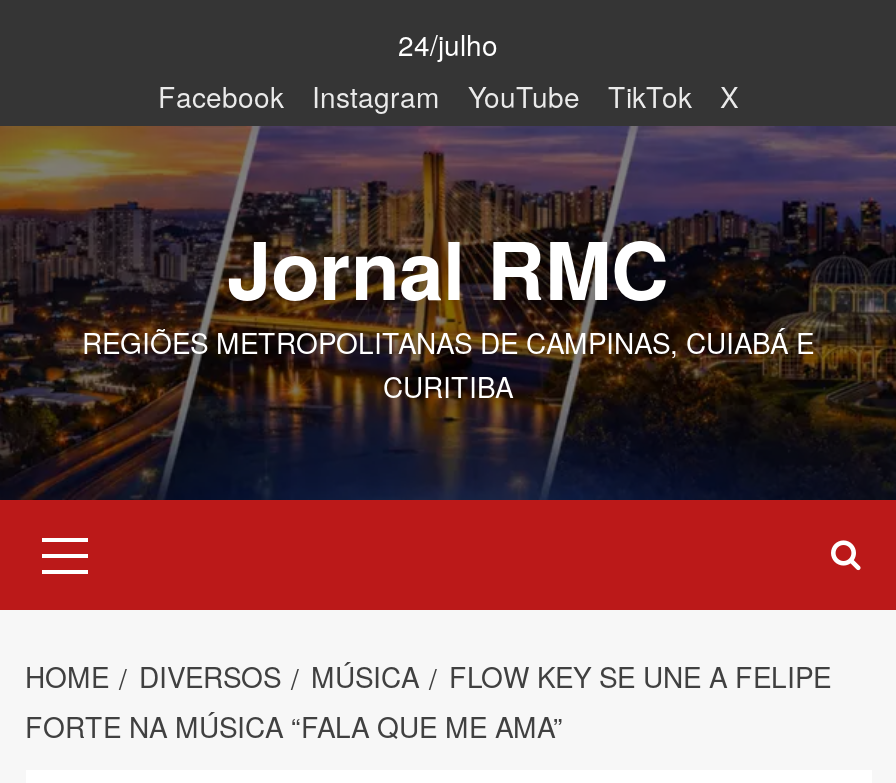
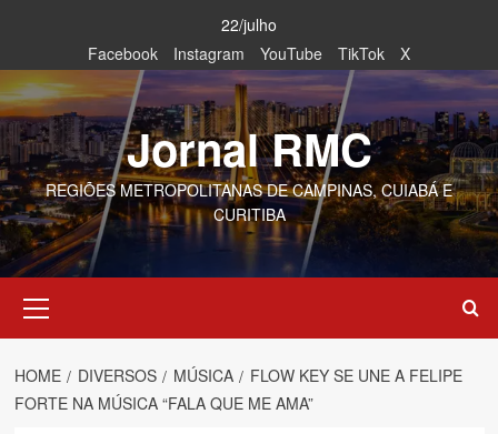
[398,24,498,64] 24/julho -> [221,13,277,36] 22/julho

